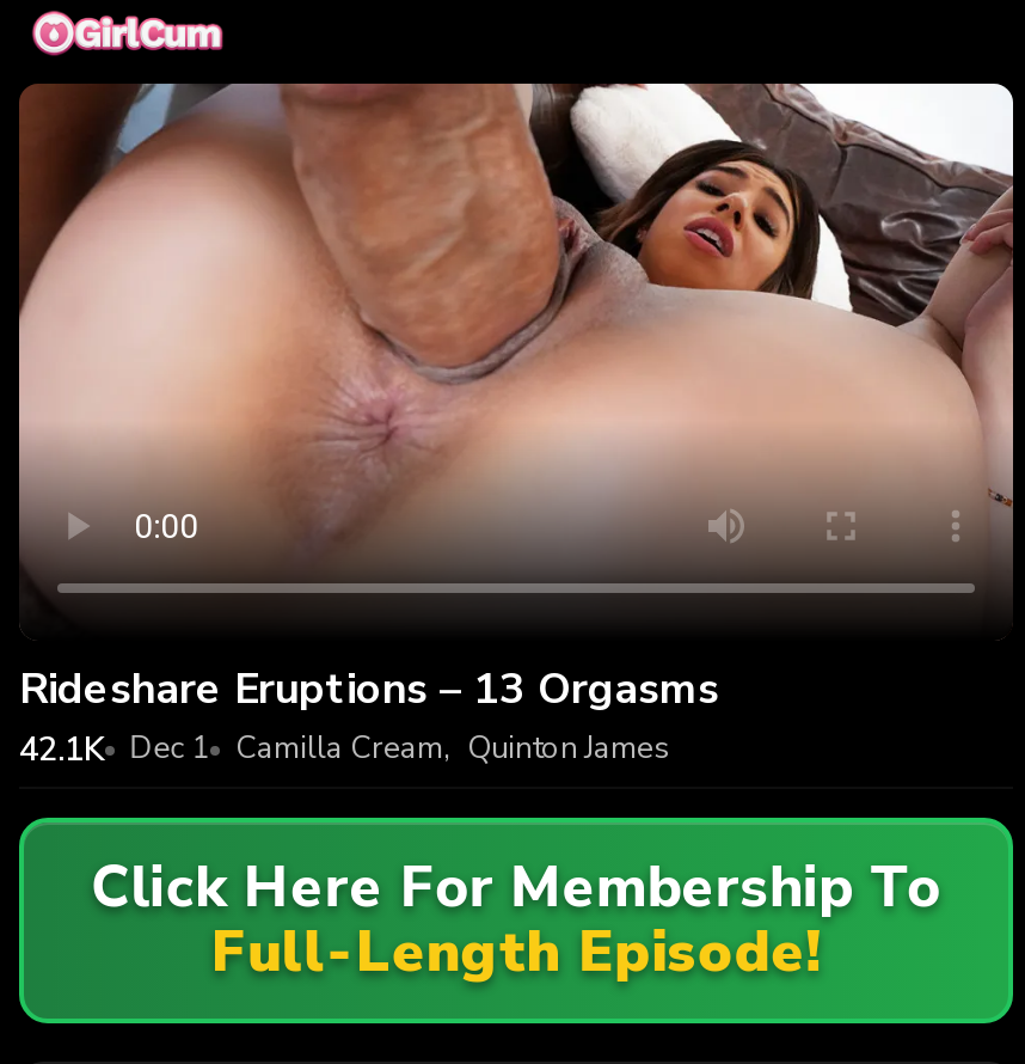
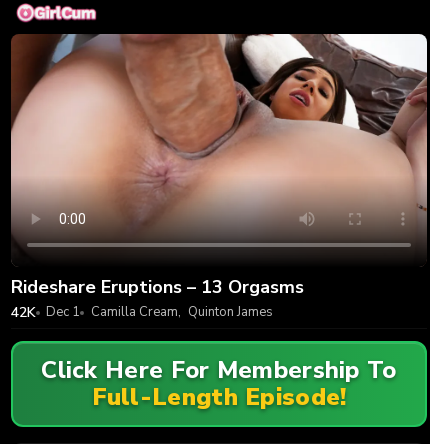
[19,726,670,772] 42.1K Dec 1 Camilla Cream, Quinton James -> [11,303,272,322] 42K Dec 1 Camilla Cream, Quinton James

